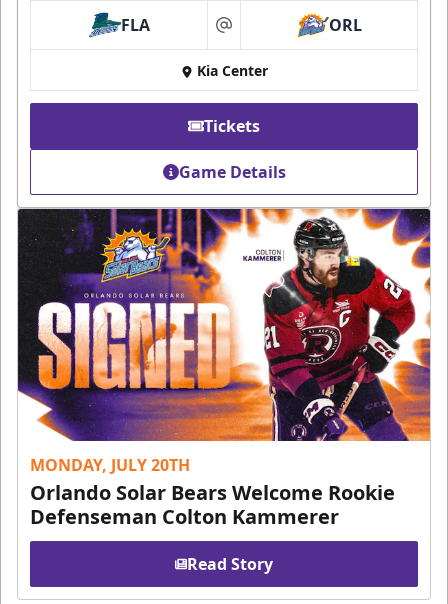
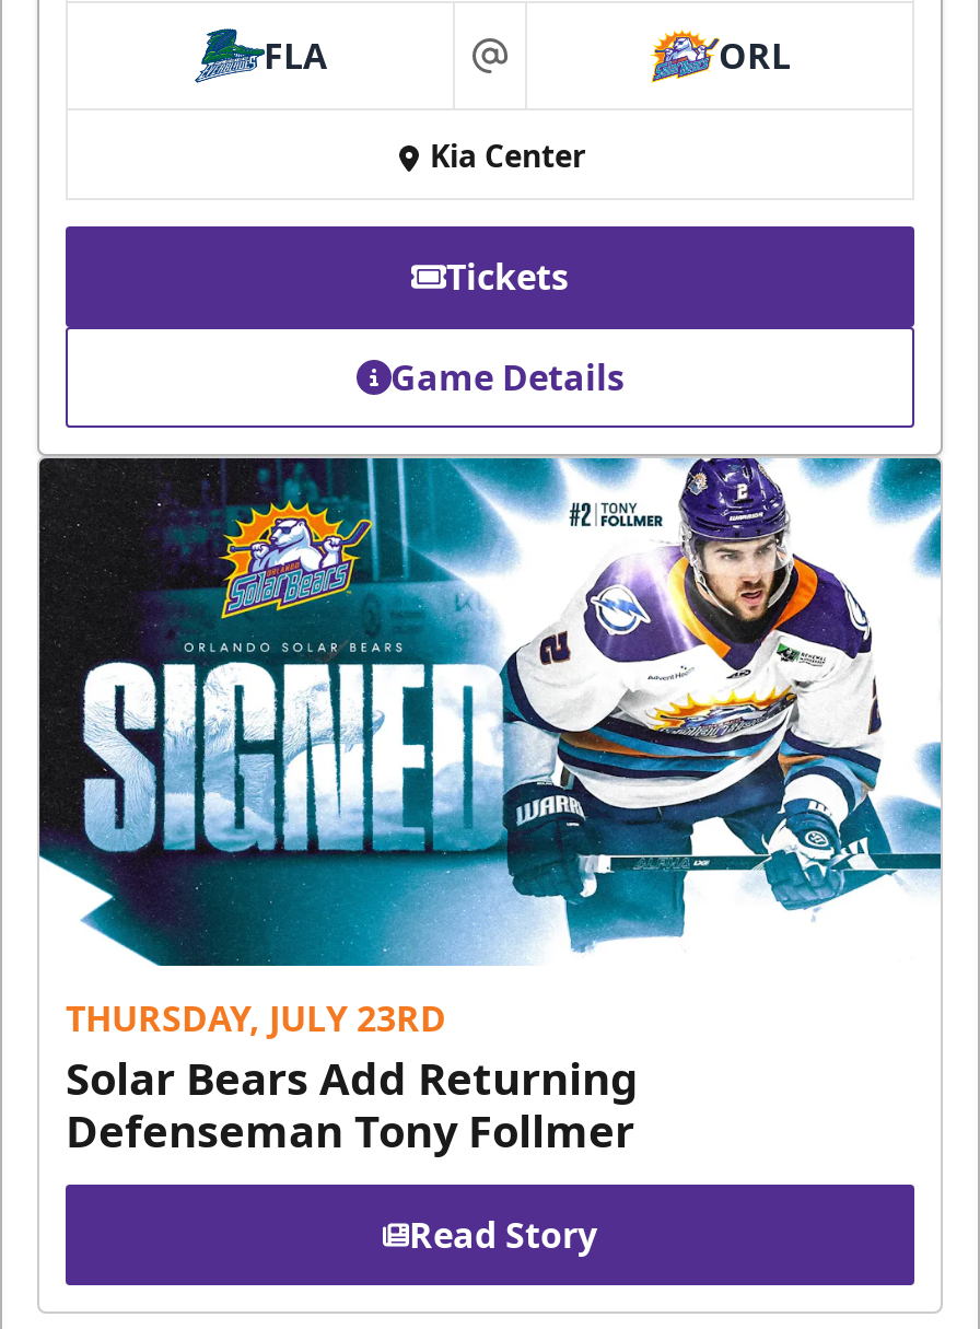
[18,208,431,530] [image] | MONDAY, JULY 20TH | Orlando Solar Bears Welcome Rookie | Defenseman Colton Kammerer -> [39,455,943,1159] [image] | THURSDAY, JULY 23RD | Solar Bears Add Returning | Defenseman Tony Follmer

